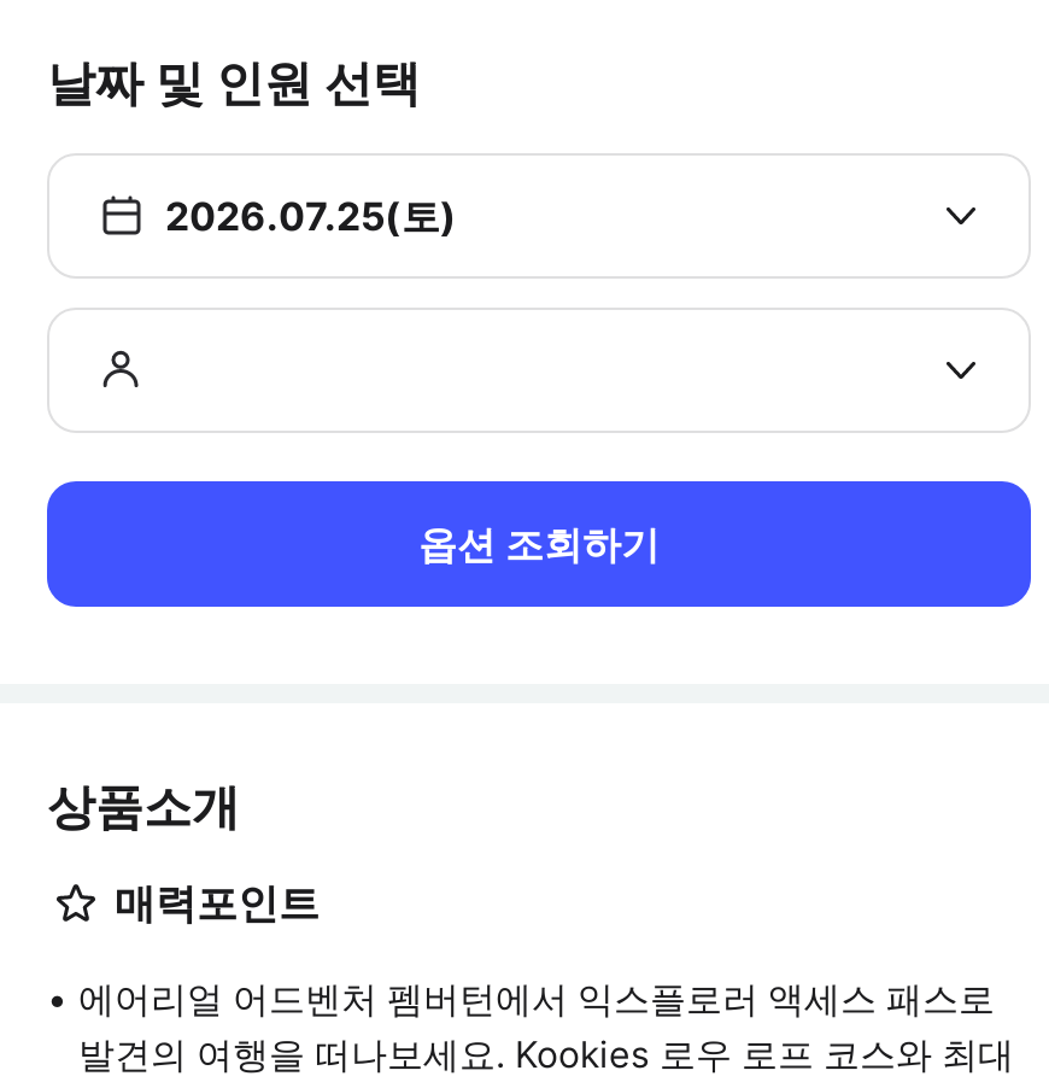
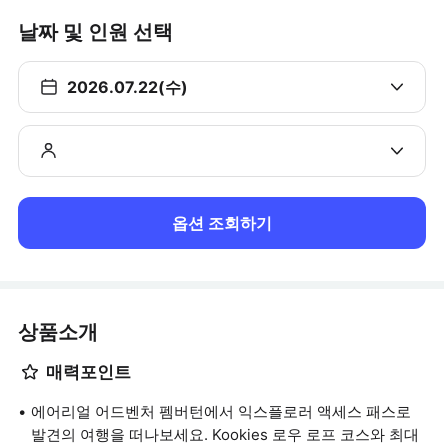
[165,192,457,240] 2026.07.25(토) -> [67,77,188,97] 2026.07.22(수)

